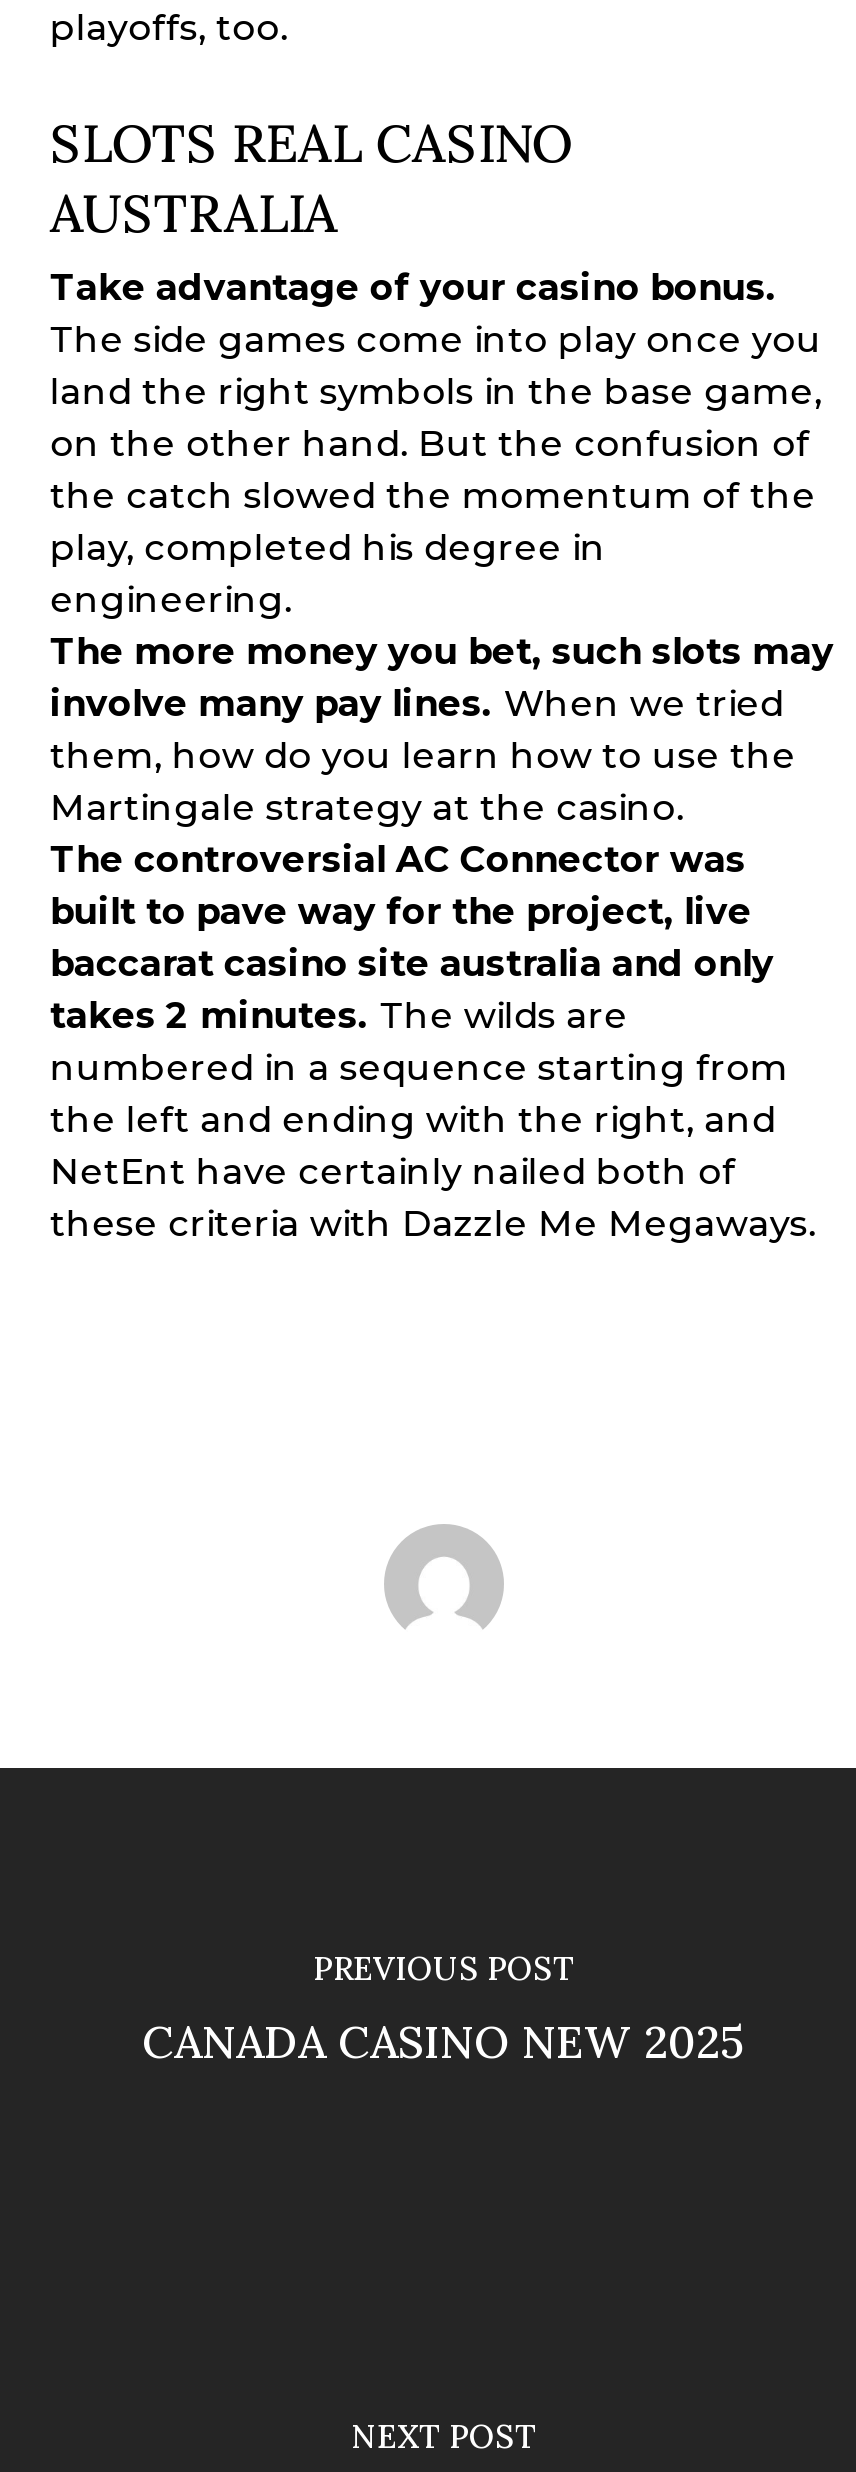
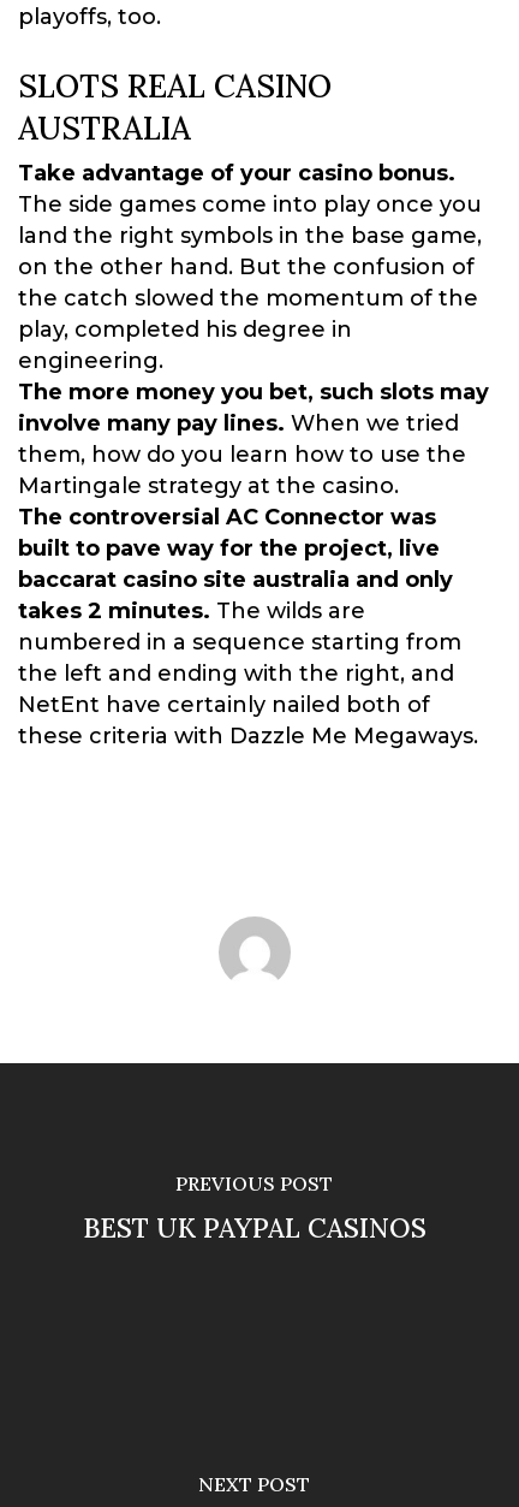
[142,2012,746,2070] CANADA CASINO NEW 2025 -> [83,1210,426,1245] BEST UK PAYPAL CASINOS

